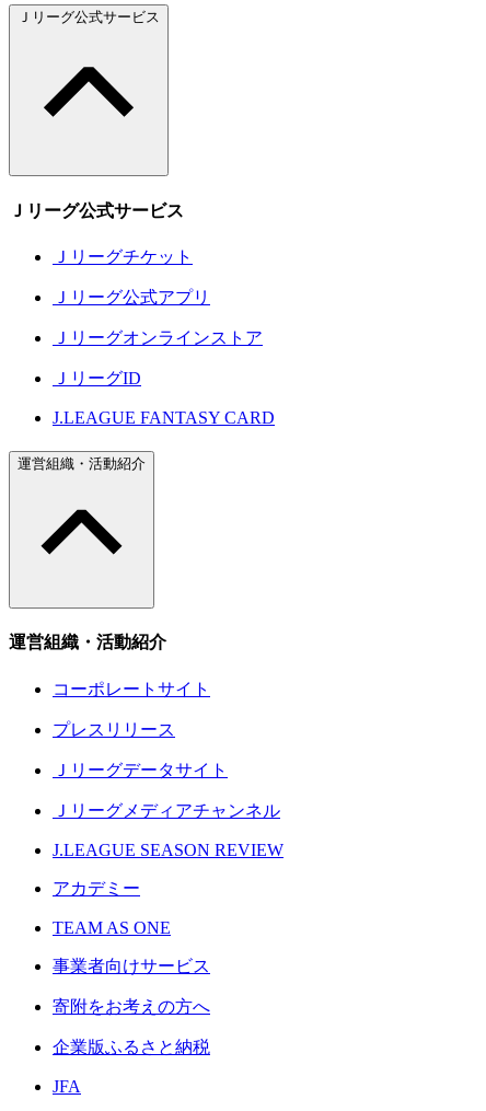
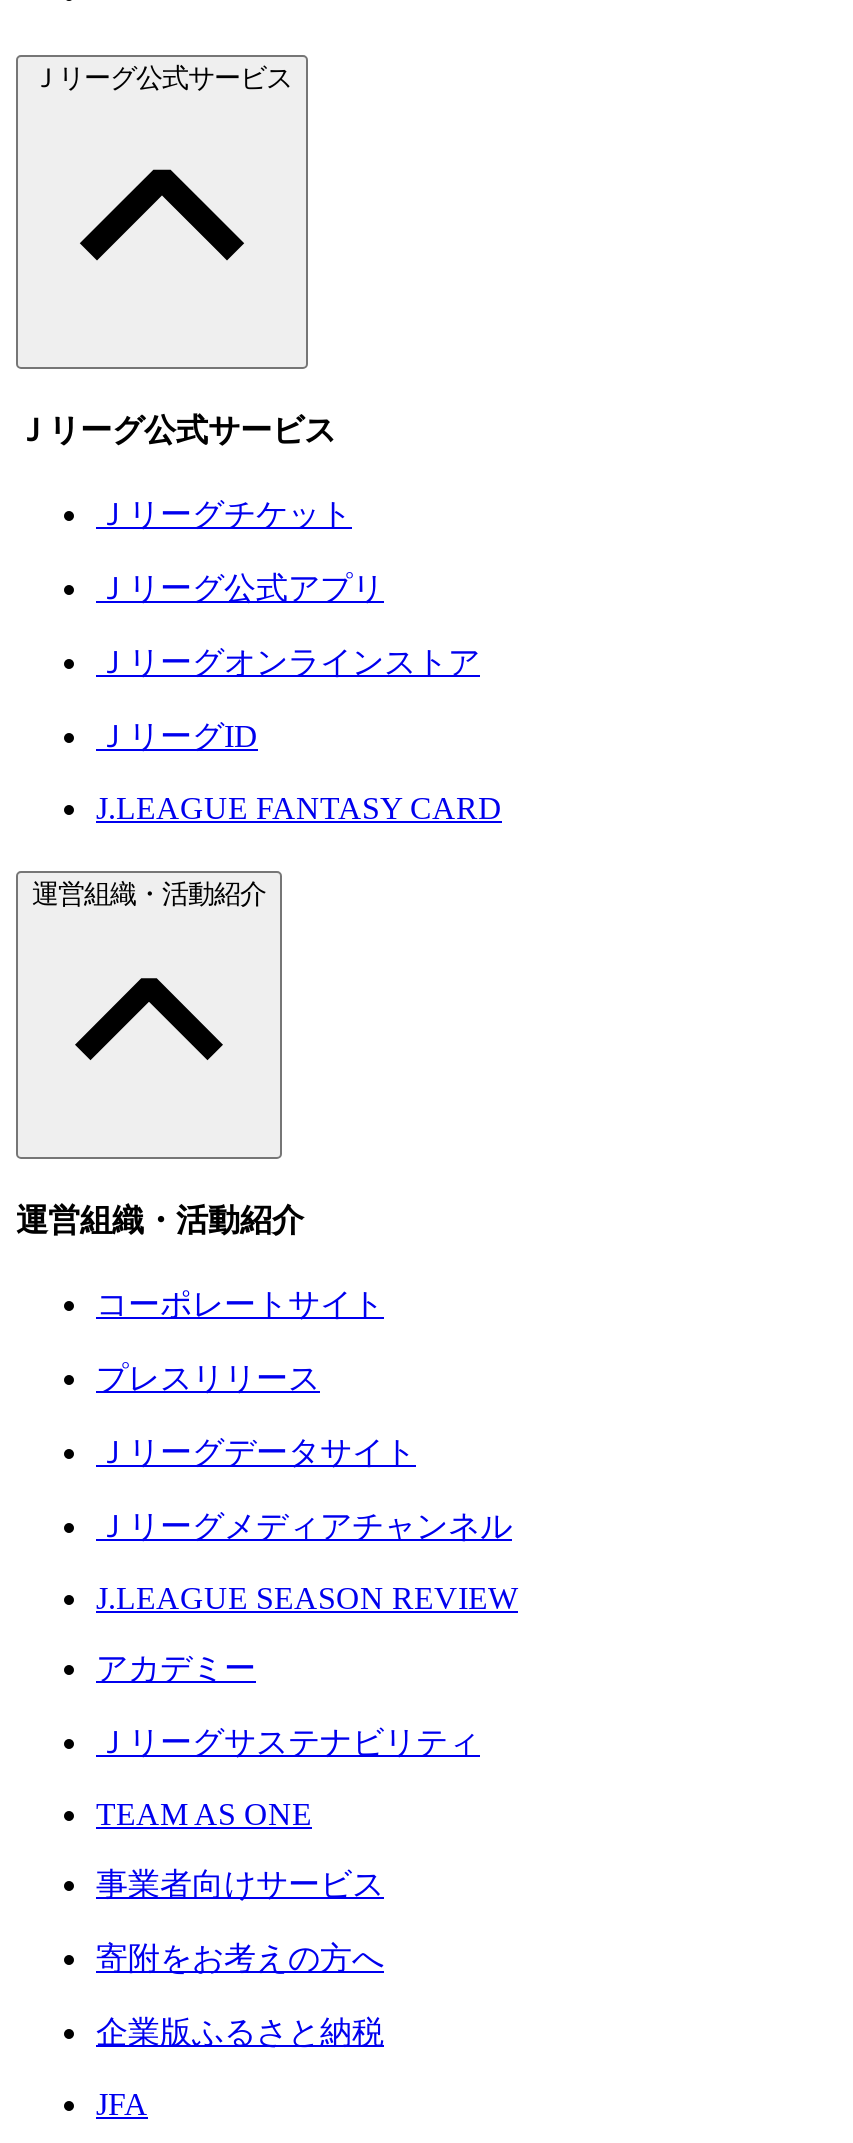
none -> [96,1725,480,1759] Ｊリーグサステナビリティ

